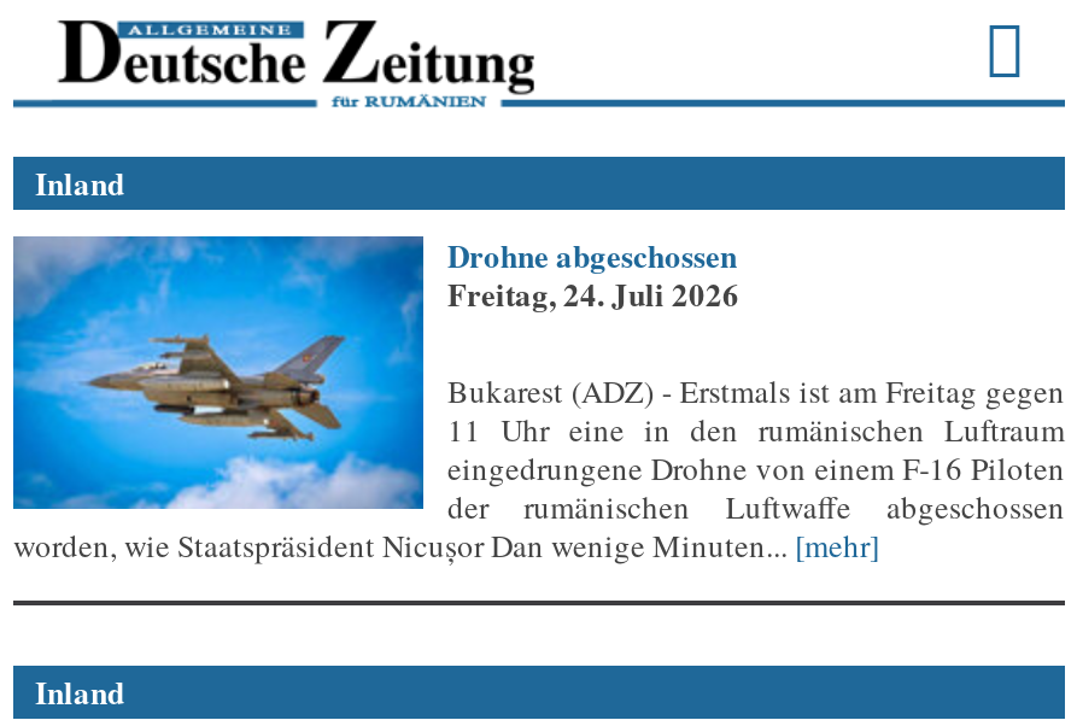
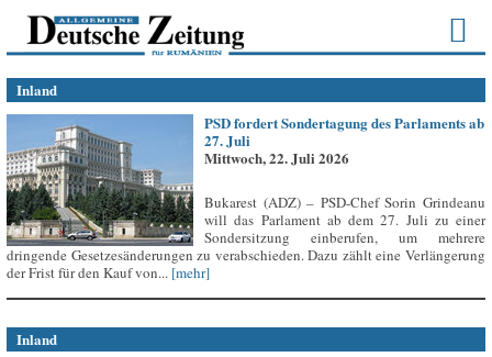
[11,236,1065,567] [image] | Bukarest (ADZ) - Erstmals ist am Freitag gegen | 11 Uhr eine in den rumänischen Luftraum | eingedrungene Drohne von einem F-16 Piloten | der rumänischen Luftwaffe abgeschossen | worden, wie Staatspräsident Nicușor Dan wenige Minuten... [mehr] -> [5,113,485,282] [image] | Bukarest (ADZ) – PSD-Chef Sorin Grindeanu | will das Parlament ab dem 27. Juli zu einer | Sondersitzung einberufen, um mehrere | dringende Gesetzesänderungen zu verabschieden. Dazu zählt eine Verlängerung | der Frist für den Kauf von... [mehr]
[447,232,739,316] Drohne abgeschossen | Freitag, 24. Juli 2026 -> [204,112,484,168] PSD fordert Sondertagung des Parlaments ab | 27. Juli | Mittwoch, 22. Juli 2026

